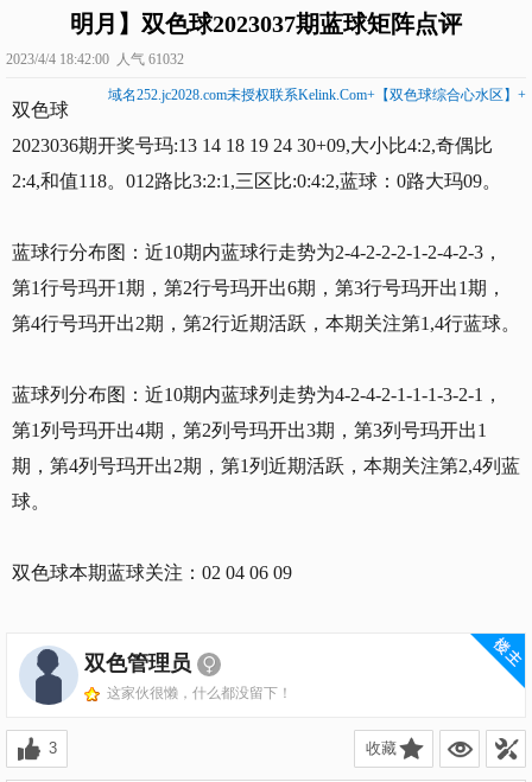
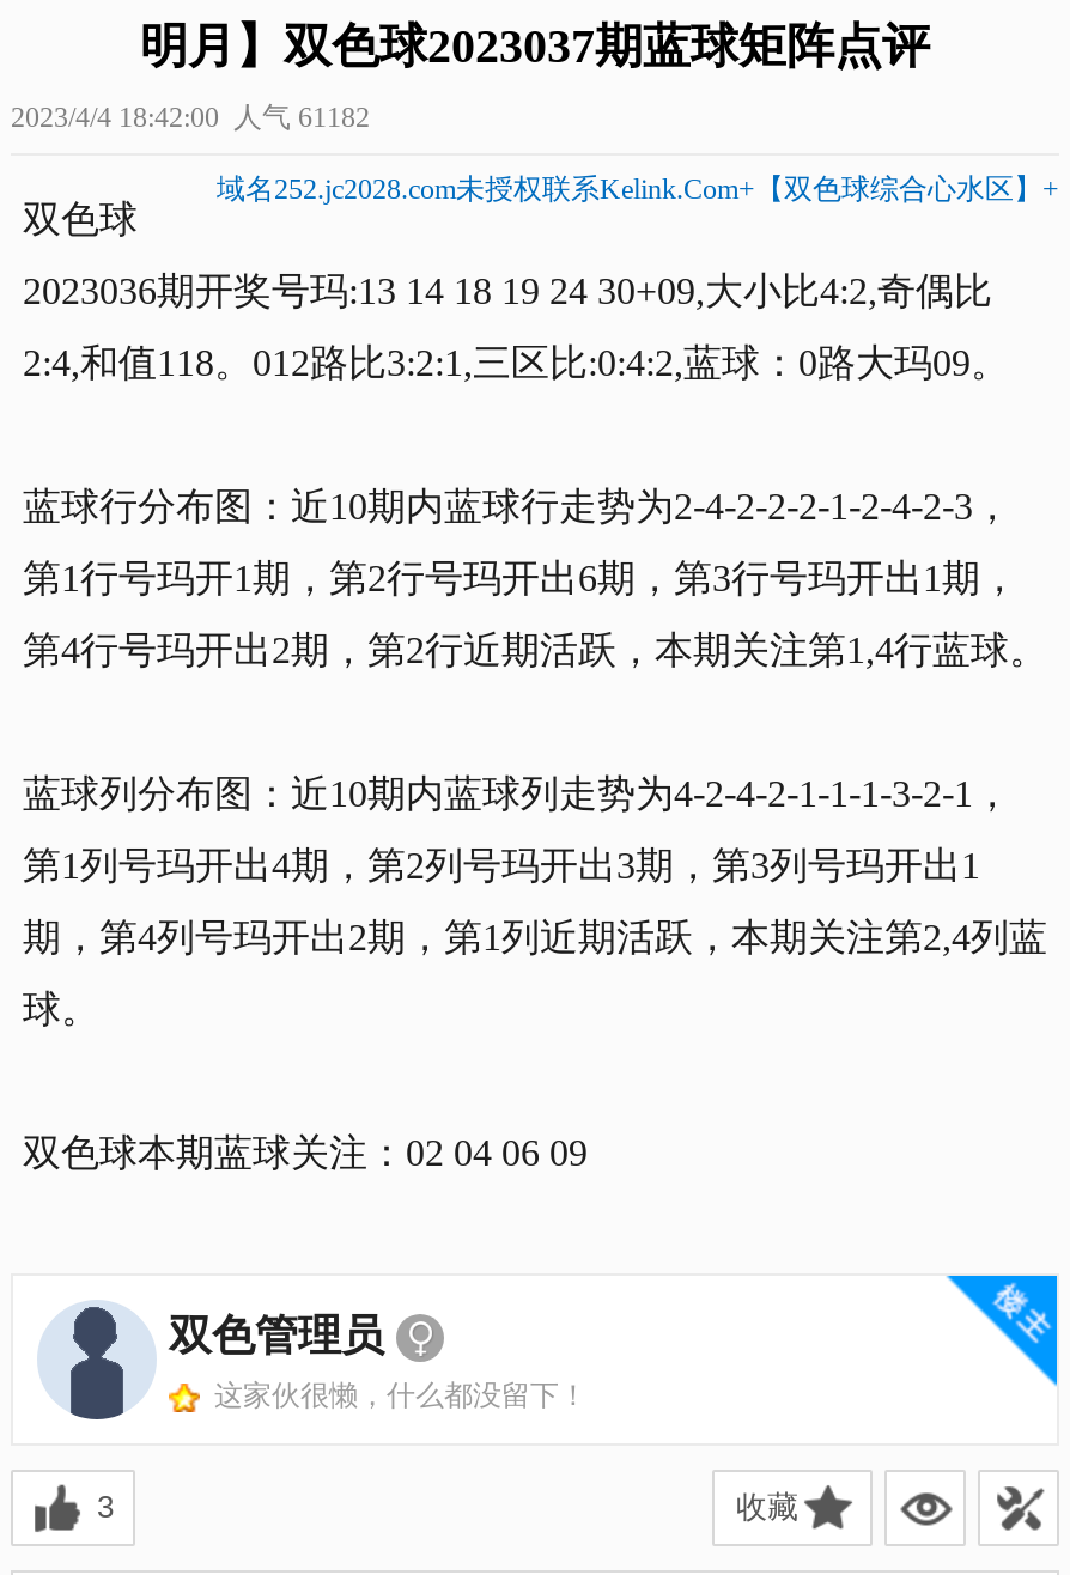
[6,51,198,68] 2023/4/4 18:42:00 人气 61032 -> [11,101,399,134] 2023/4/4 18:42:00 人气 61182

